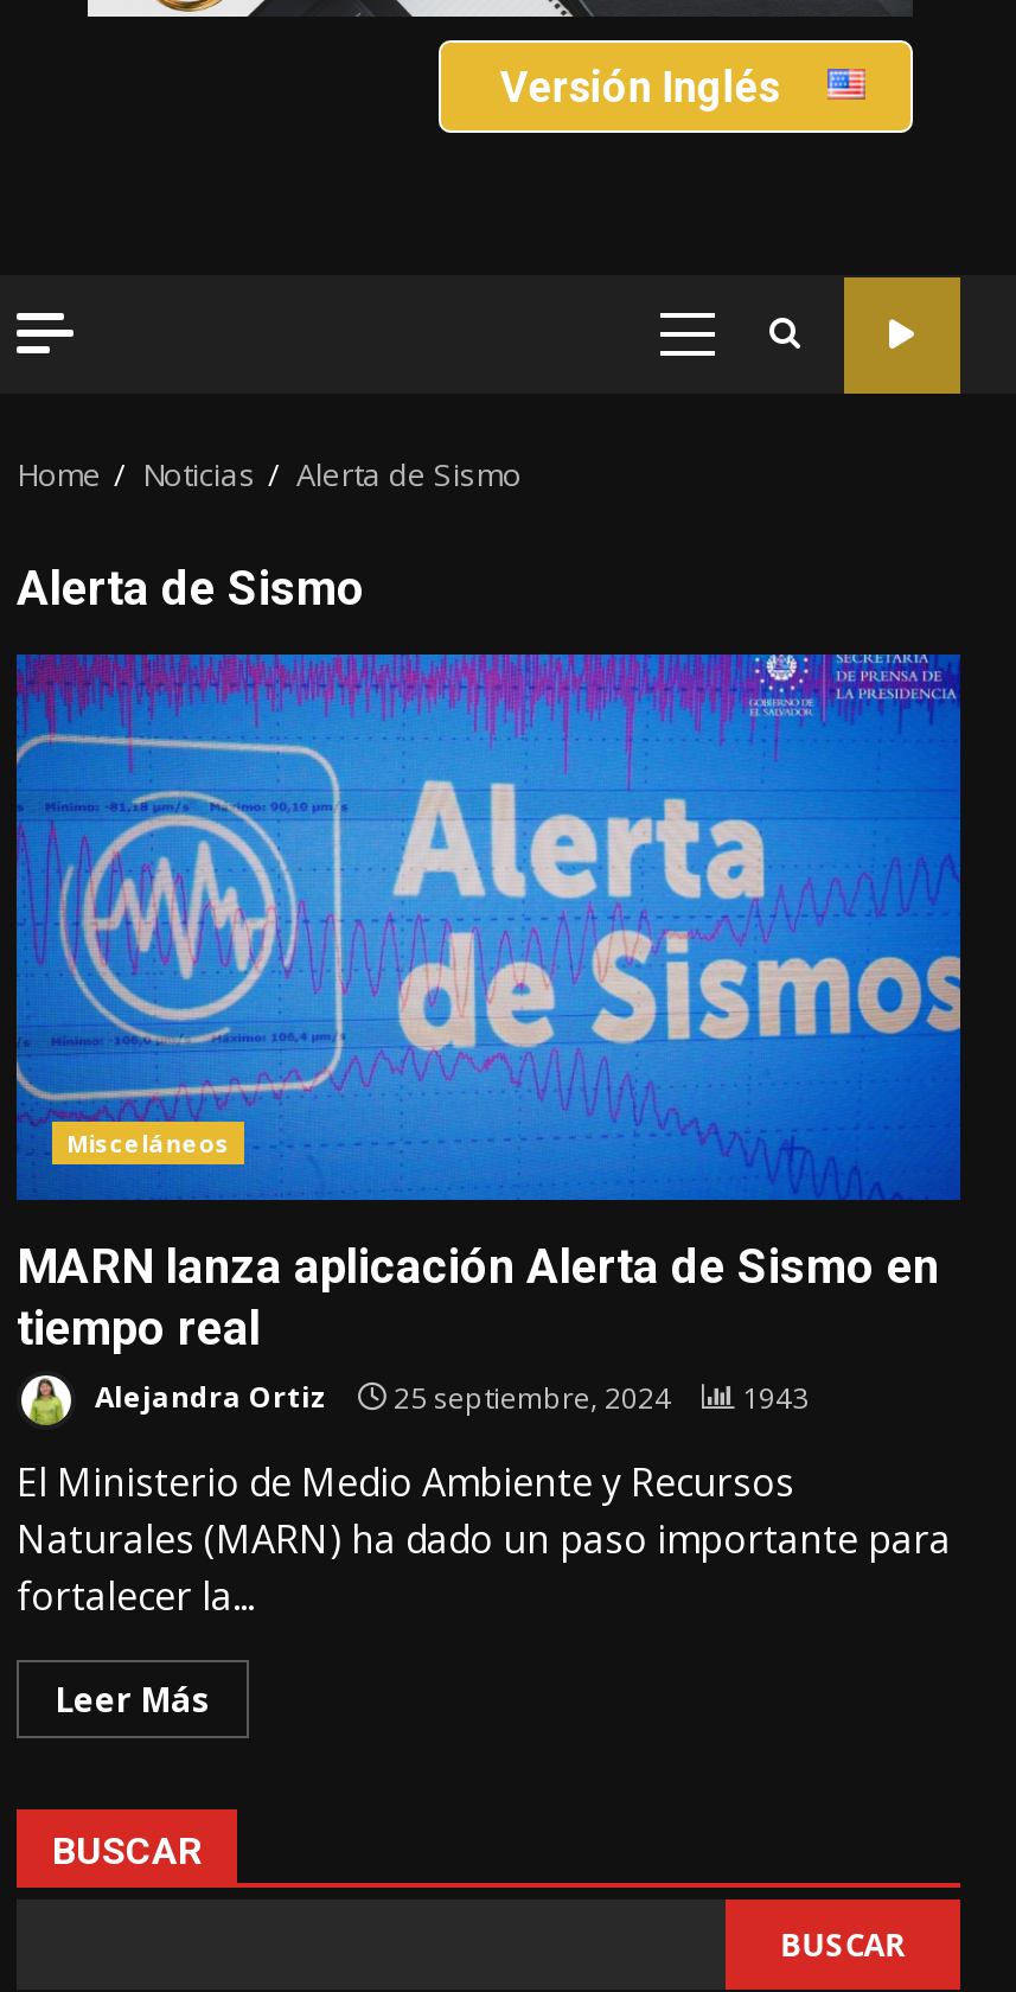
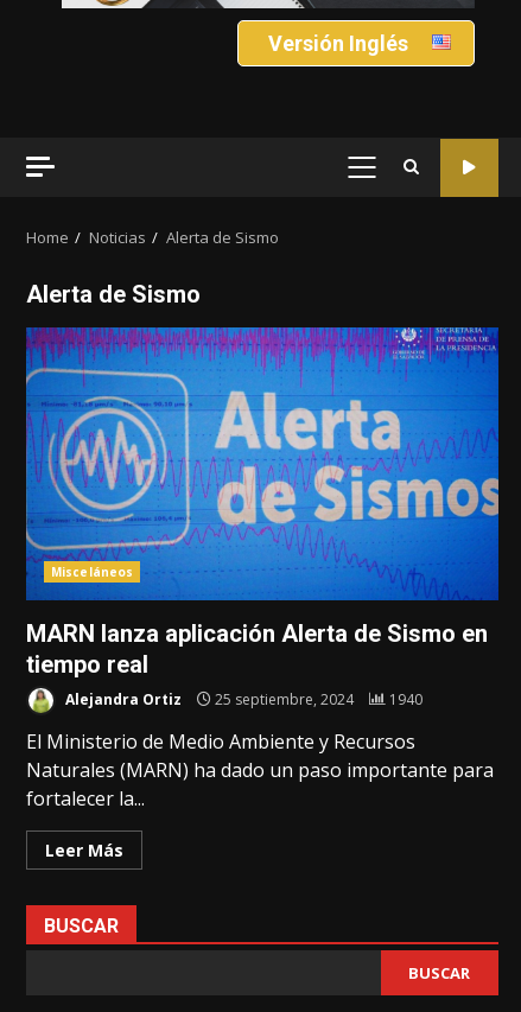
[88,1377,809,1418] Alejandra Ortiz 25 septiembre, 2024 1943 -> [62,689,422,709] Alejandra Ortiz 25 septiembre, 2024 1940

